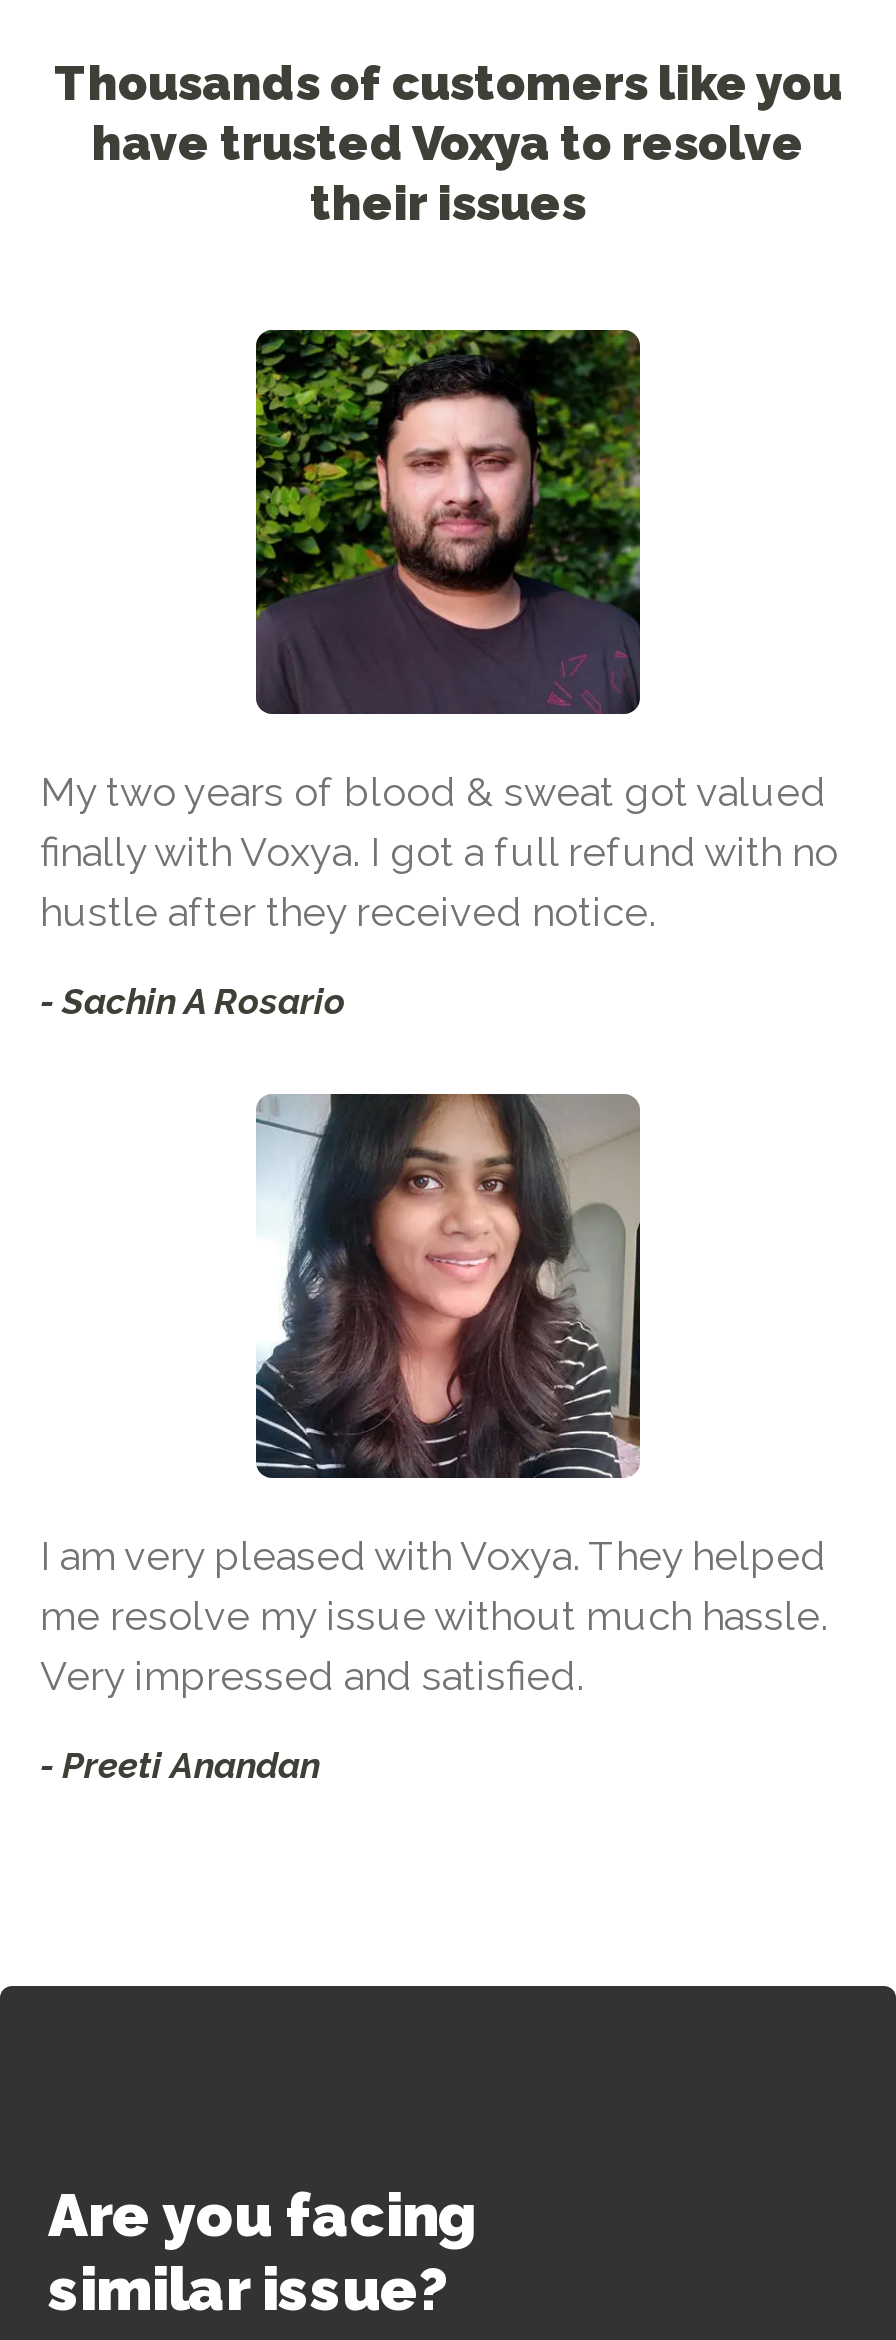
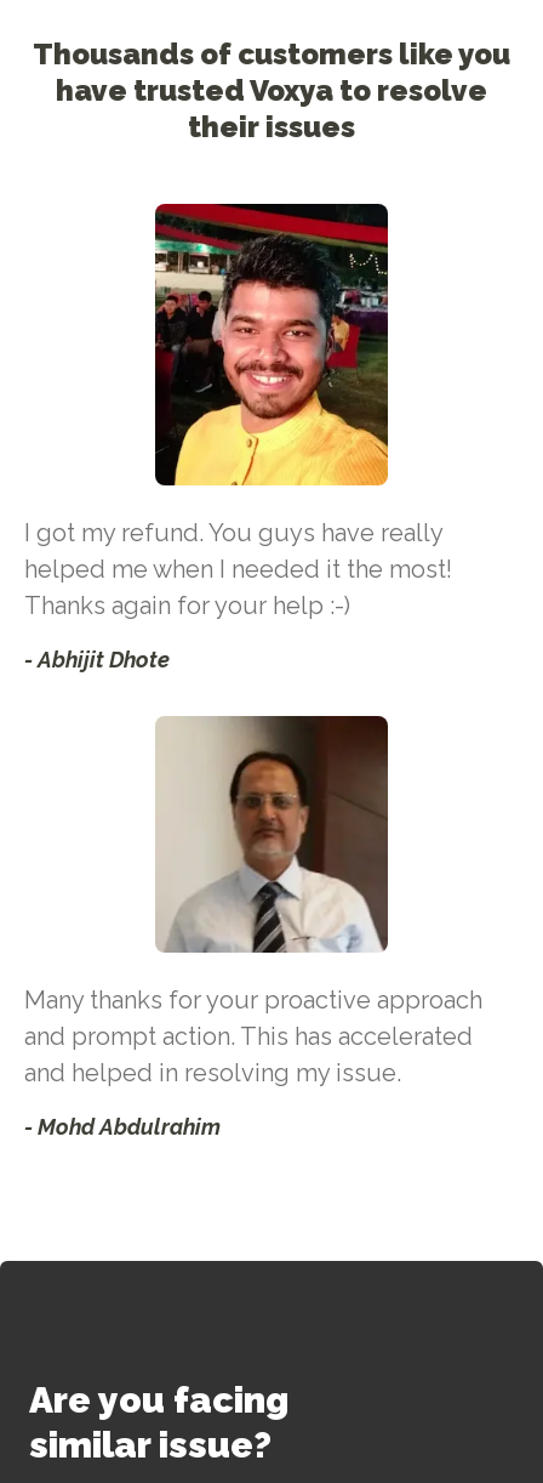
[254,328,640,716] [image] -> [154,203,389,461] [image]
[40,768,838,936] My two years of blood & sweat got valued | finally with Voxya. I got a full refund with no | hustle after they received notice. -> [24,518,452,620] I got my refund. You guys have really | helped me when I needed it the most! | Thanks again for your help :-)
[40,980,346,1022] - Sachin A Rosario -> [24,647,170,672] - Abhijit Dhote
[254,1092,640,1480] [image] -> [155,715,388,925] [image]
[40,1532,828,1700] I am very pleased with Voxya. They helped | me resolve my issue without much hassle. | Very impressed and satisfied. -> [24,986,482,1087] Many thanks for your proactive approach | and prompt action. This has accelerated | and helped in resolving my issue.
[40,1744,320,1786] - Preeti Anandan -> [24,1114,221,1140] - Mohd Abdulrahim

